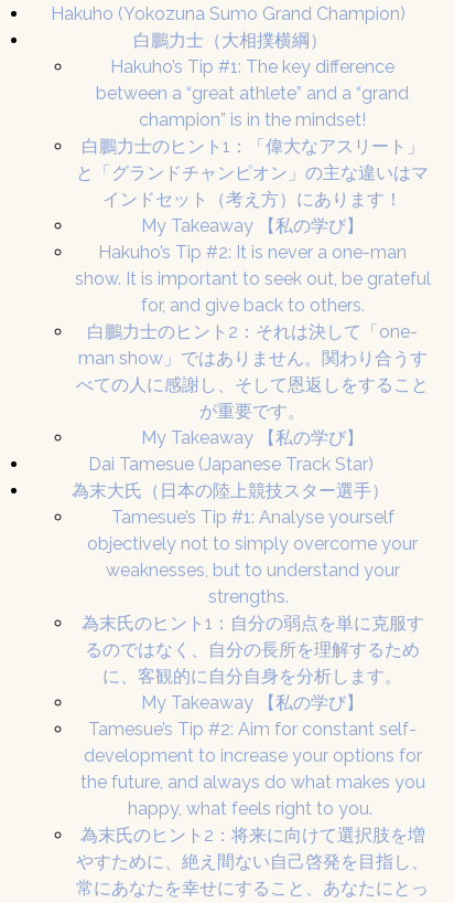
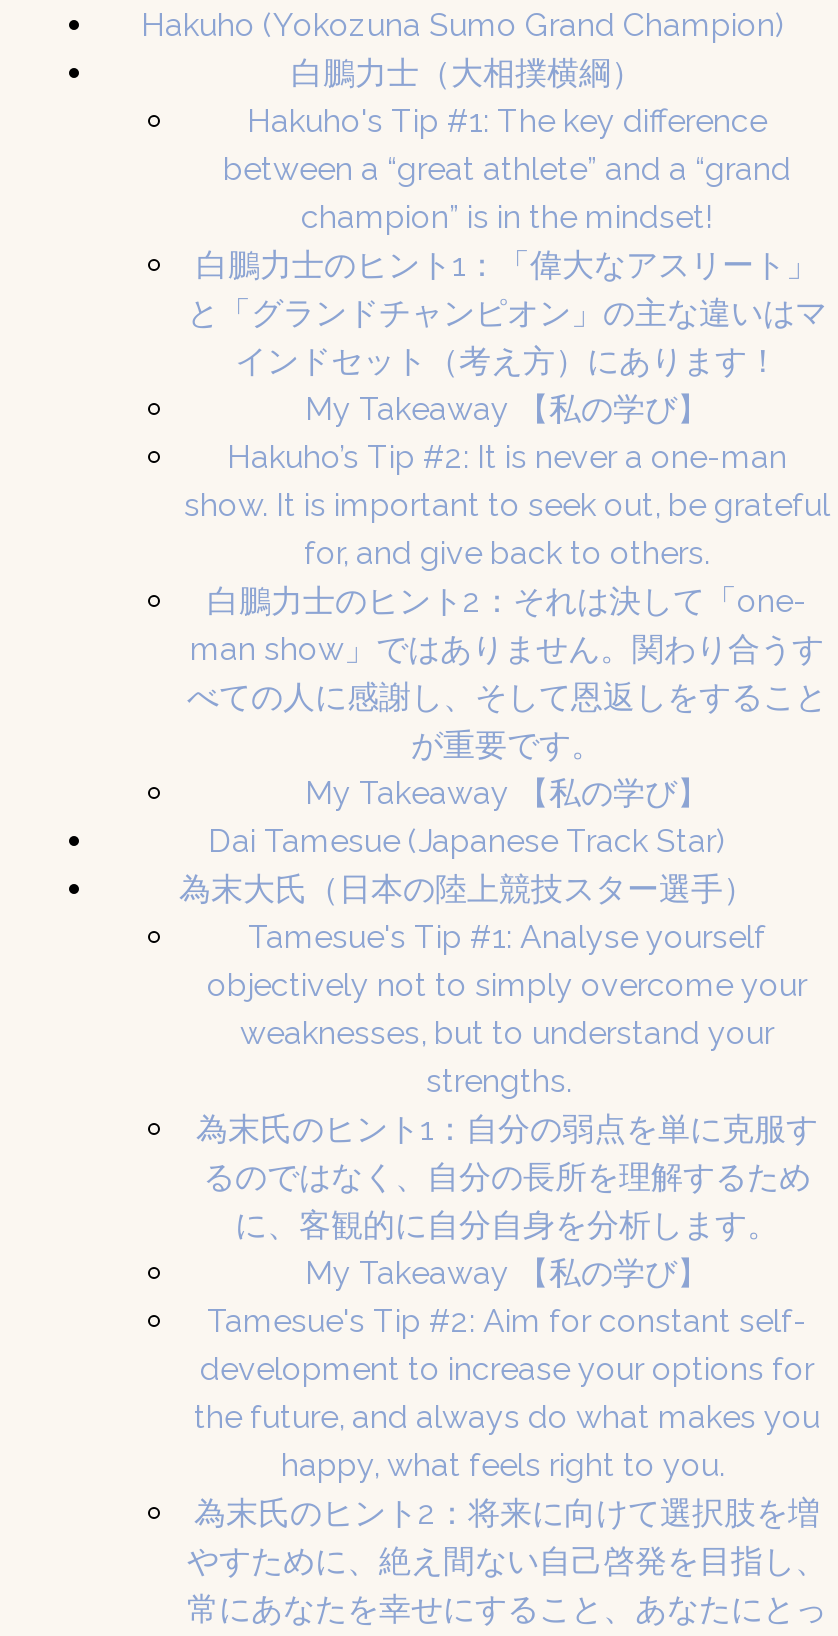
[110,56,394,77] Hakuho’s Tip #1: The key difference -> [247,102,767,140] Hakuho's Tip #1: The key difference
[111,507,394,528] Tamesue’s Tip #1: Analyse yourself -> [248,918,766,956] Tamesue's Tip #1: Analyse yourself
[88,719,417,740] Tamesue’s Tip #2: Aim for constant self- -> [207,1302,807,1340] Tamesue's Tip #2: Aim for constant self-

